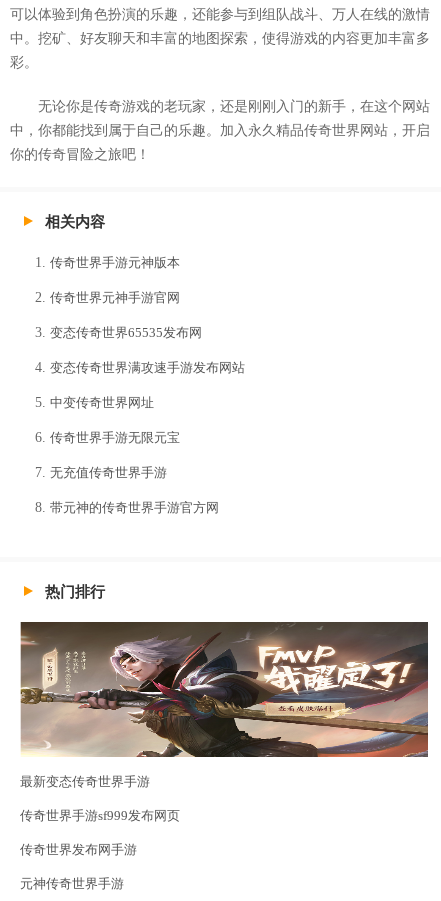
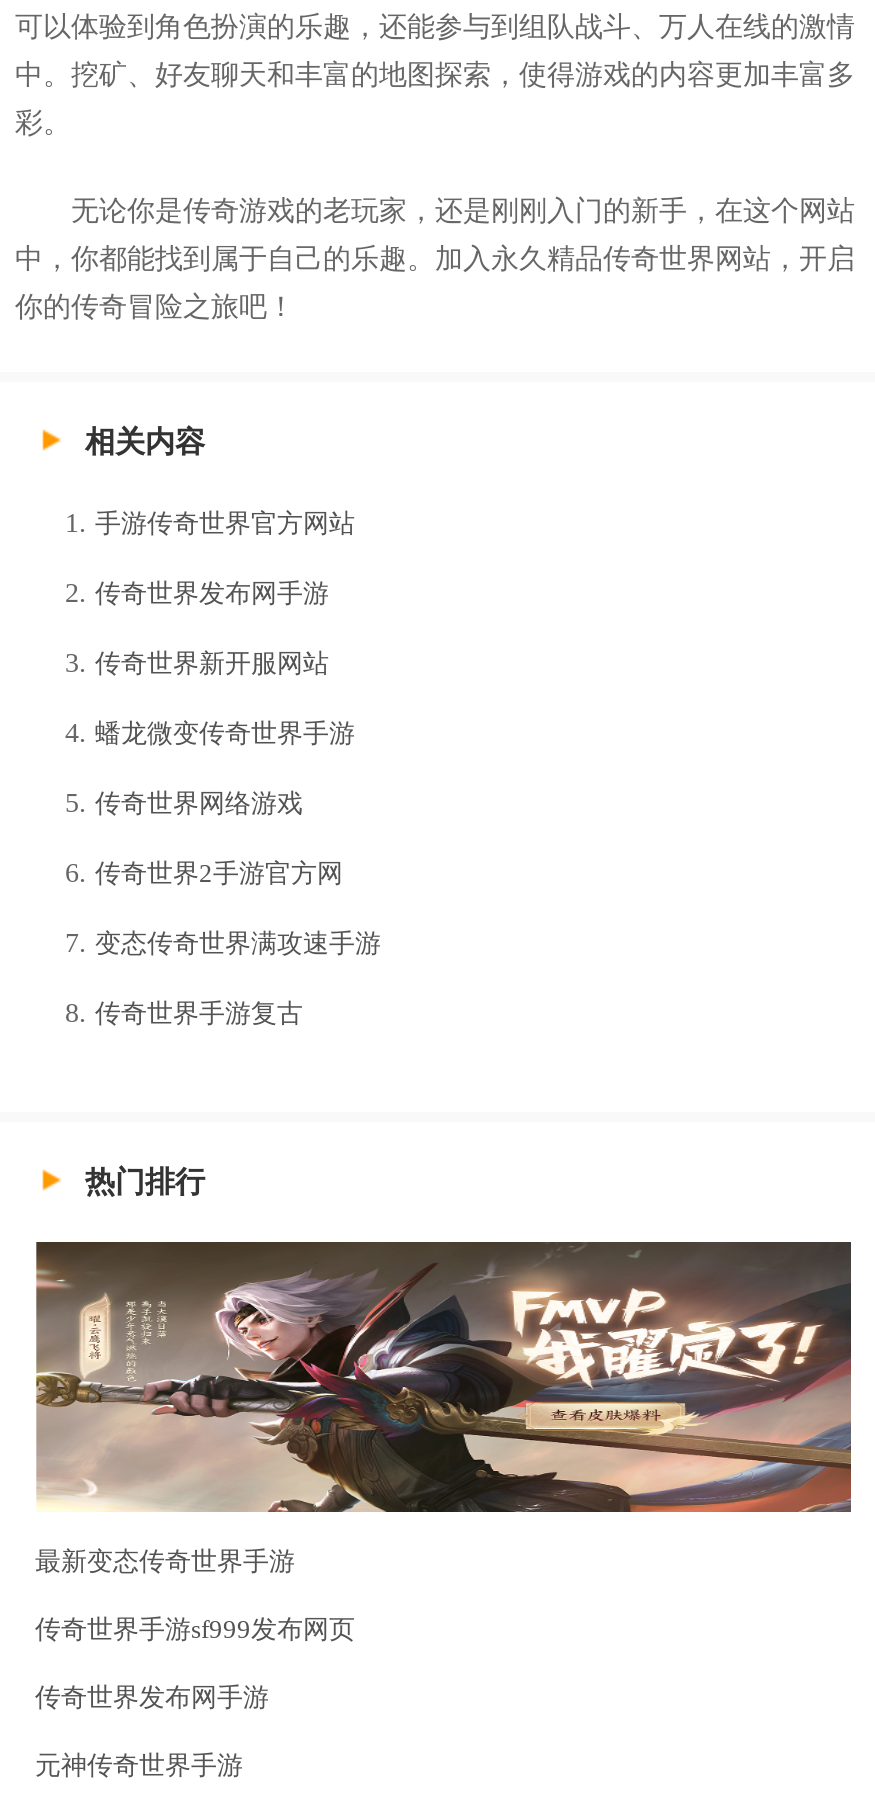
[50,255,180,270] 传奇世界手游元神版本 -> [95,507,355,537] 手游传奇世界官方网站
[50,290,180,305] 传奇世界元神手游官网 -> [95,577,329,607] 传奇世界发布网手游
[50,325,202,340] 变态传奇世界65535发布网 -> [95,647,329,677] 传奇世界新开服网站
[50,360,245,375] 变态传奇世界满攻速手游发布网站 -> [95,717,355,747] 蟠龙微变传奇世界手游
[50,395,154,410] 中变传奇世界网址 -> [95,787,303,817] 传奇世界网络游戏
[50,430,180,445] 传奇世界手游无限元宝 -> [95,857,343,887] 传奇世界2手游官方网
[50,465,167,480] 无充值传奇世界手游 -> [95,927,381,957] 变态传奇世界满攻速手游
[50,500,219,515] 带元神的传奇世界手游官方网 -> [95,997,303,1027] 传奇世界手游复古

